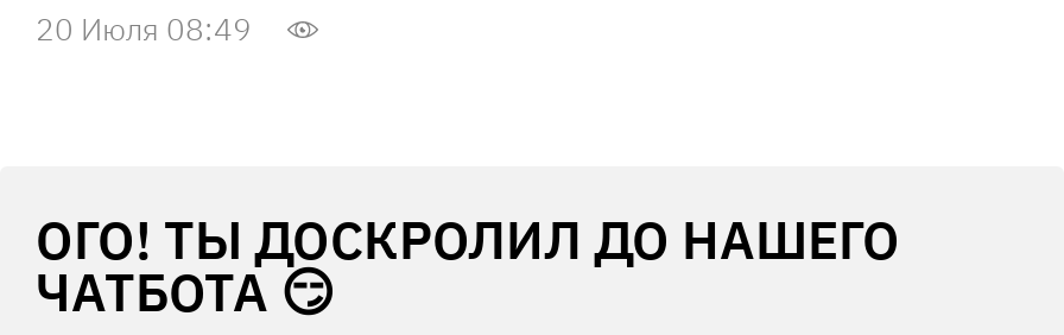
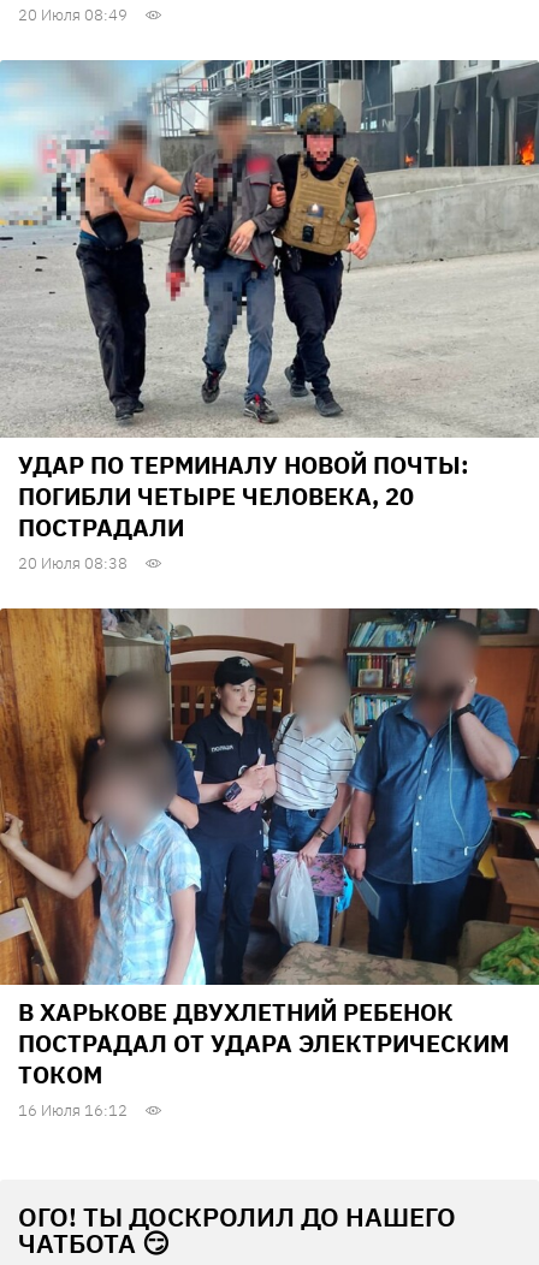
none -> [4,59,535,573] [image] | УДАР ПО ТЕРМИНАЛУ НОВОЙ ПОЧТЫ: | ПОГИБЛИ ЧЕТЫРЕ ЧЕЛОВЕКА, 20 | ПОСТРАДАЛИ | 20 Июля 08:38
none -> [4,607,535,1121] [image] | В ХАРЬКОВЕ ДВУХЛЕТНИЙ РЕБЕНОК | ПОСТРАДАЛ ОТ УДАРА ЭЛЕКТРИЧЕСКИМ | ТОКОМ | 16 Июля 16:12

